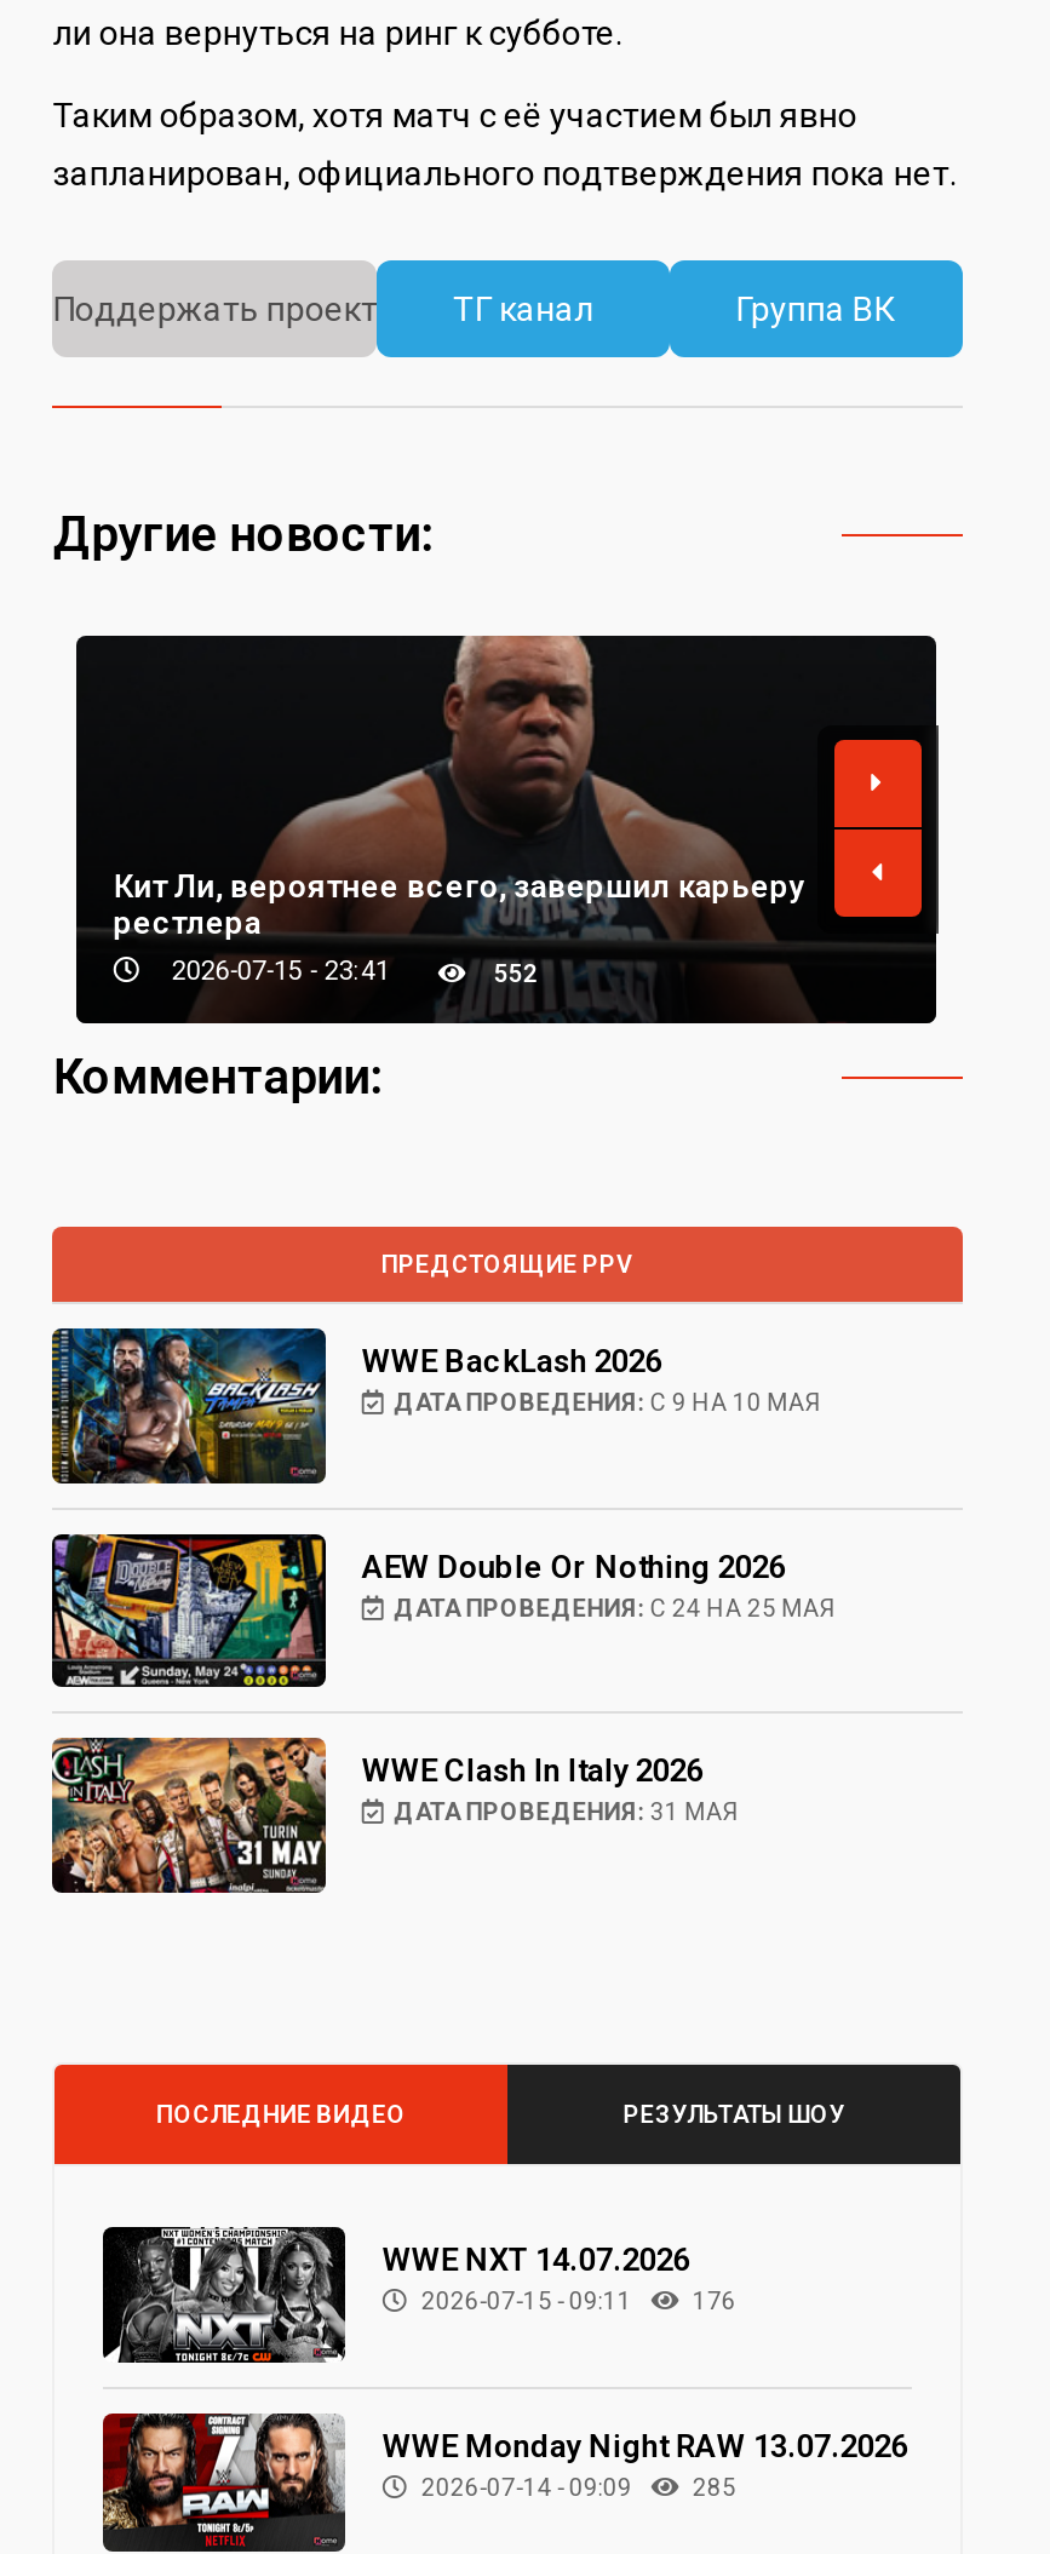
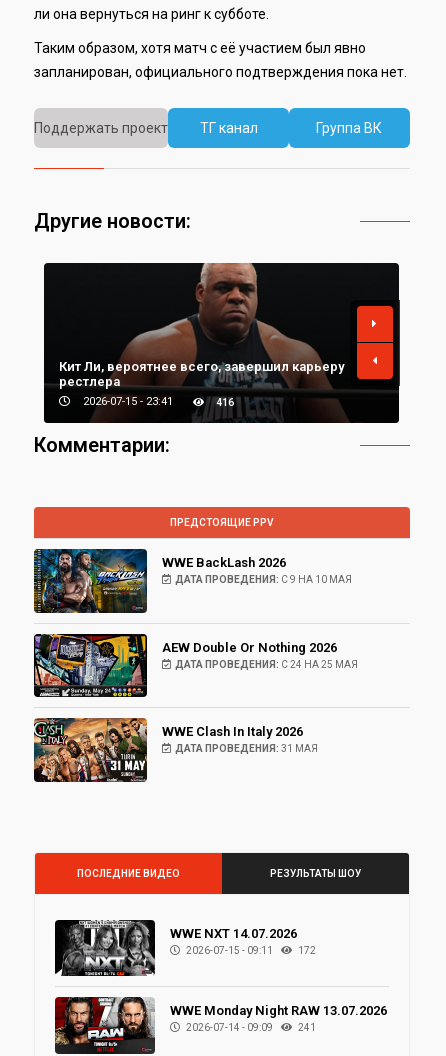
[489,961,537,987] 552 -> [214,397,234,408] 416
[687,2288,736,2314] 176 -> [296,945,316,956] 172
[687,2475,736,2502] 285 -> [296,1022,316,1033] 241

